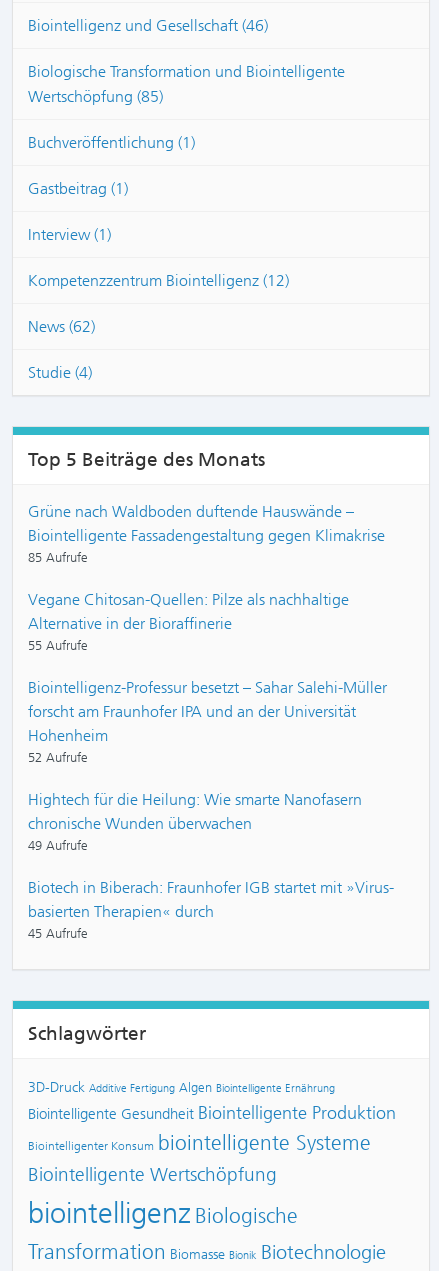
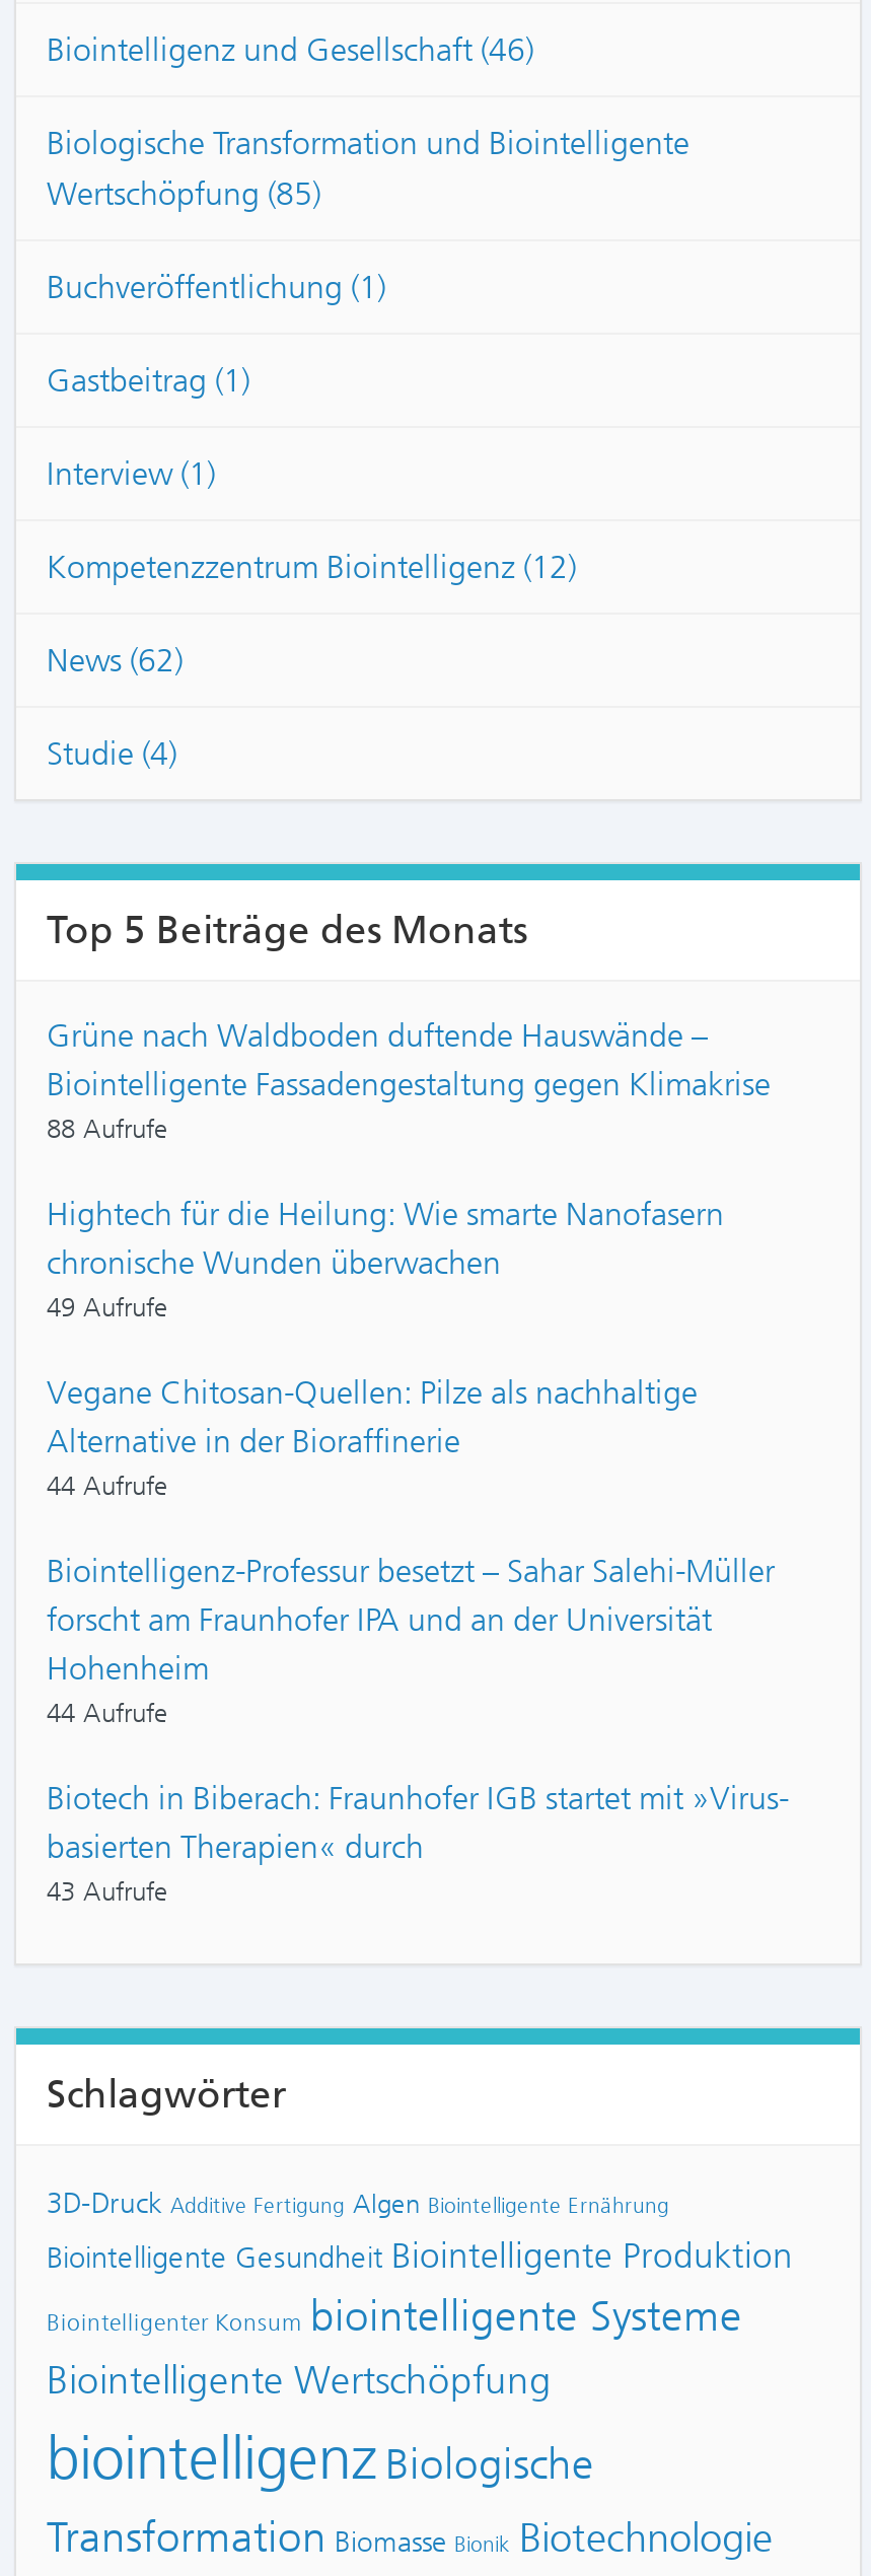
[28,550,88,565] 85 Aufrufe -> [47,1114,168,1144] 88 Aufrufe
moved [28,590,349,633] -> [47,1373,698,1460]: Vegane Chitosan-Quellen: Pilze als nachhaltige | Alternative in der Bioraffinerie
[28,638,88,653] 55 Aufrufe -> [47,1471,168,1501] 44 Aufrufe
moved [28,678,387,745] -> [47,1552,775,1688]: Biointelligenz-Professur besetzt – Sahar Salehi-Müller | forscht am Fraunhofer IPA und an der Universität | Hohenheim
[28,750,88,765] 52 Aufrufe -> [47,1698,168,1728] 44 Aufrufe
moved [28,790,362,853] -> [47,1195,724,1322]: Hightech für die Heilung: Wie smarte Nanofasern | chronische Wunden überwachen | 49 Aufrufe
[28,926,88,941] 45 Aufrufe -> [47,1876,168,1907] 43 Aufrufe

